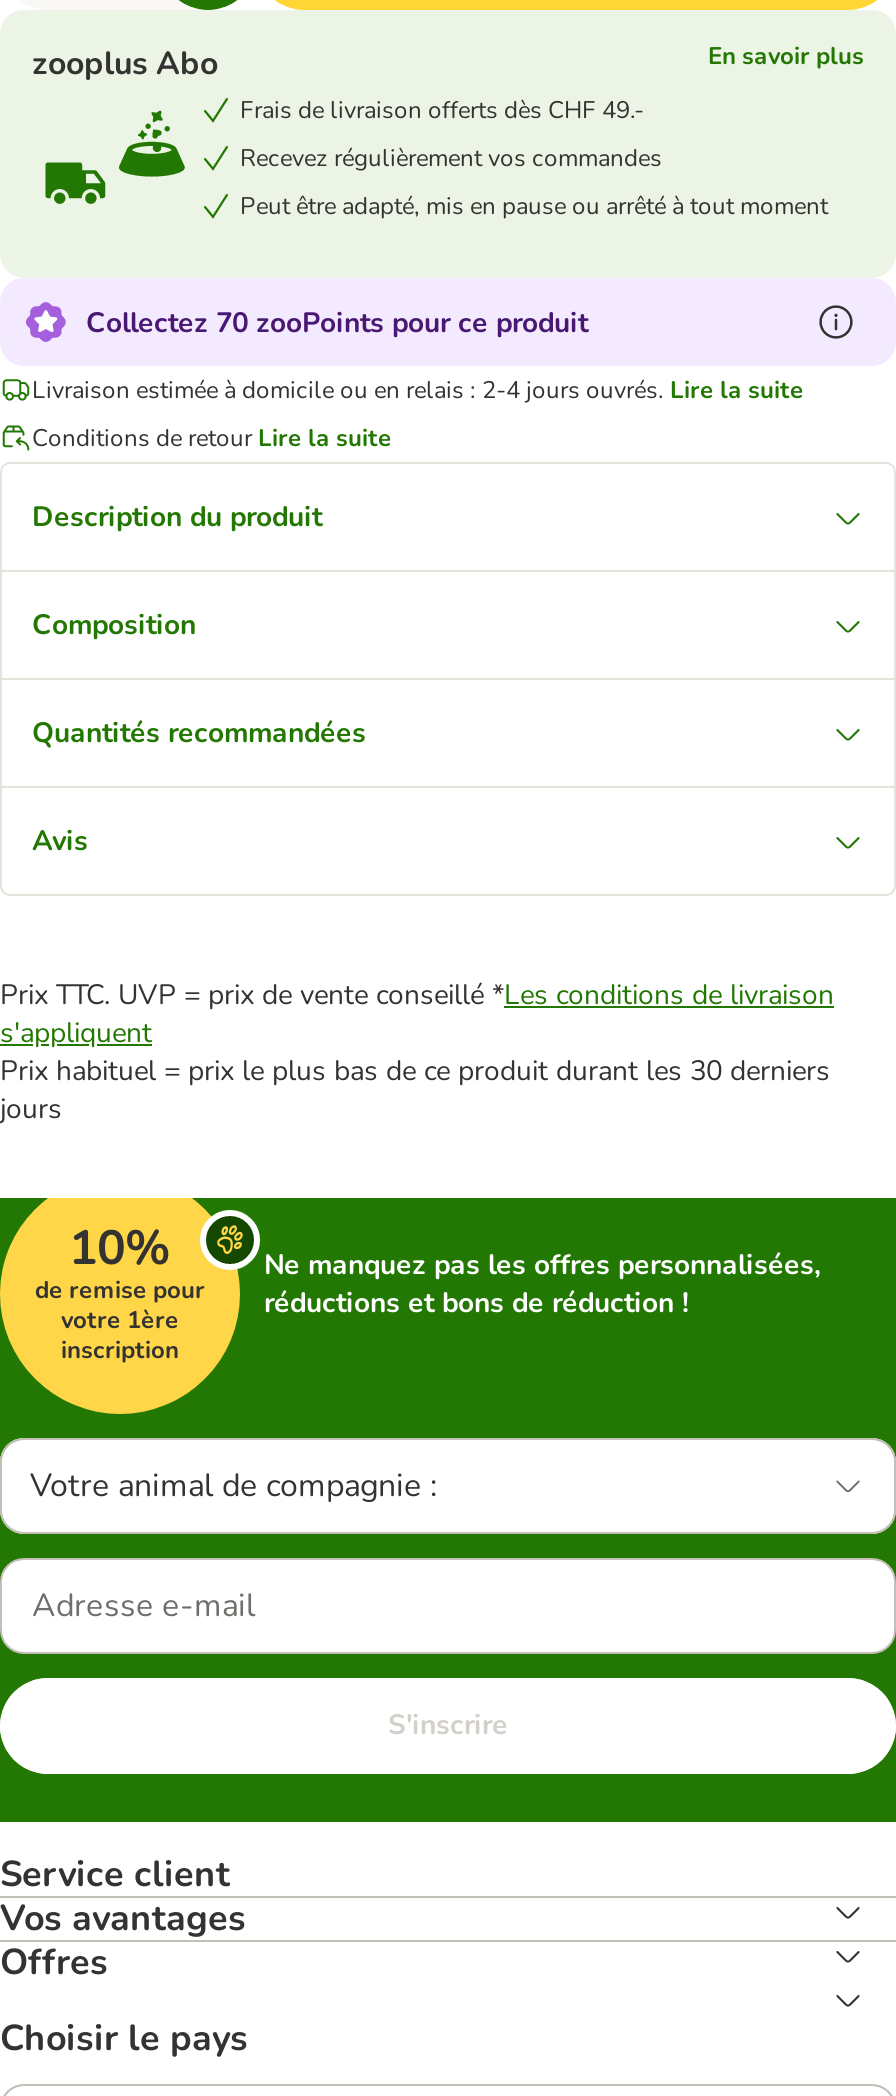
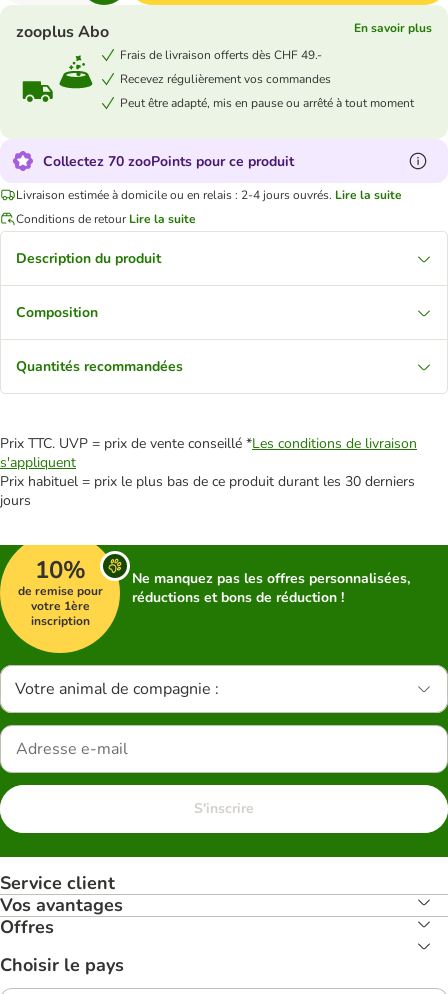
[32,822,88,860] Avis -> none

